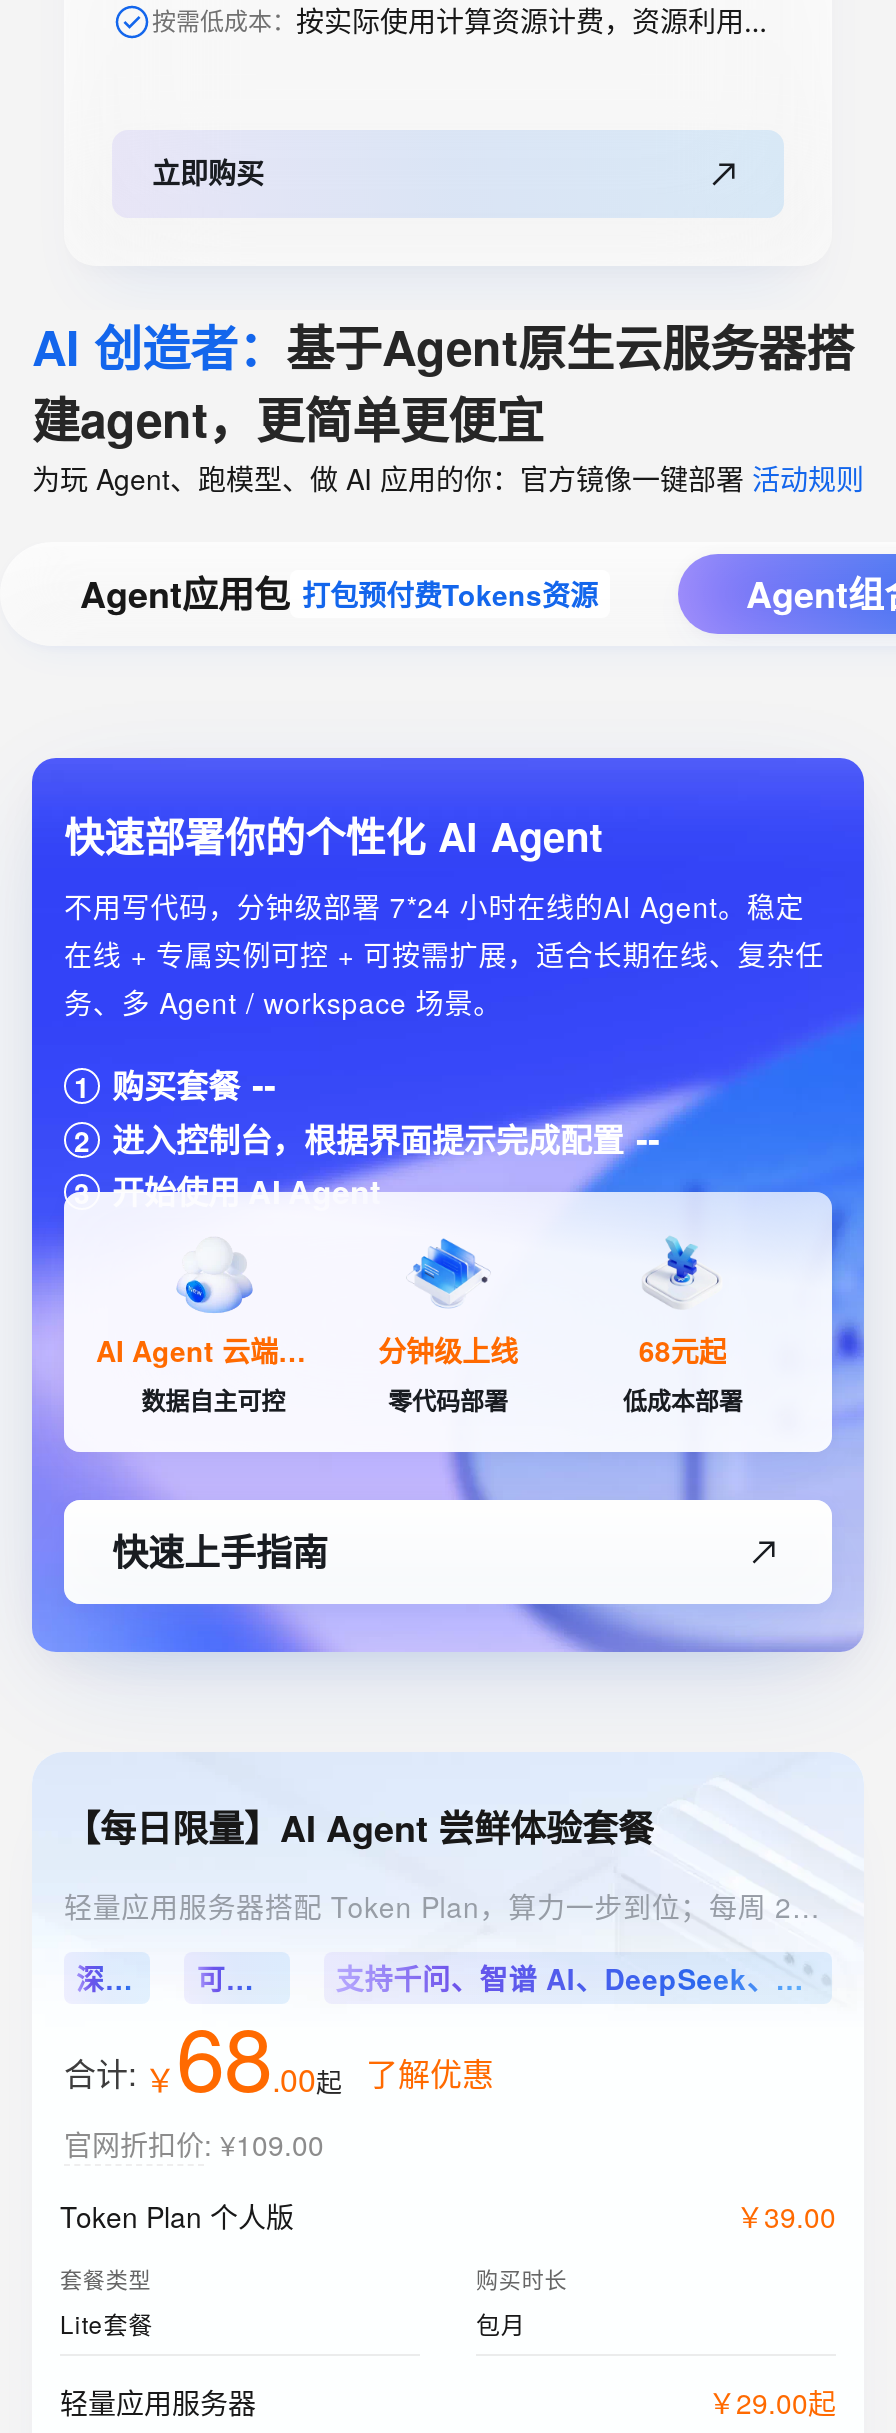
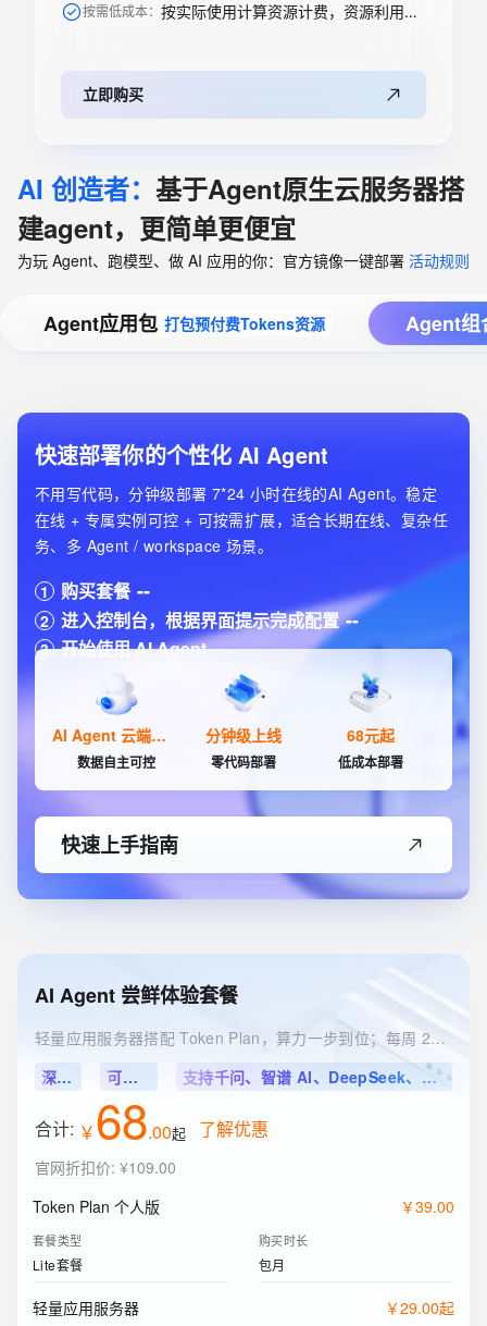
[64,1802,654,1854] 【每日限量】AI Agent 尝鲜体验套餐 -> [35,981,238,1009] AI Agent 尝鲜体验套餐

